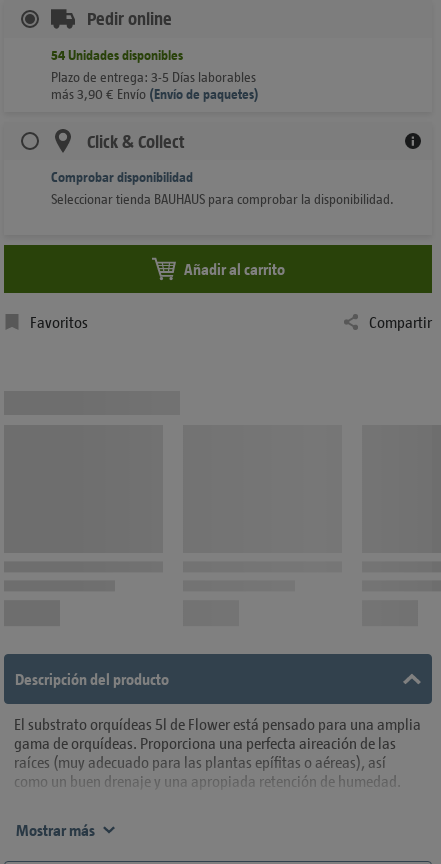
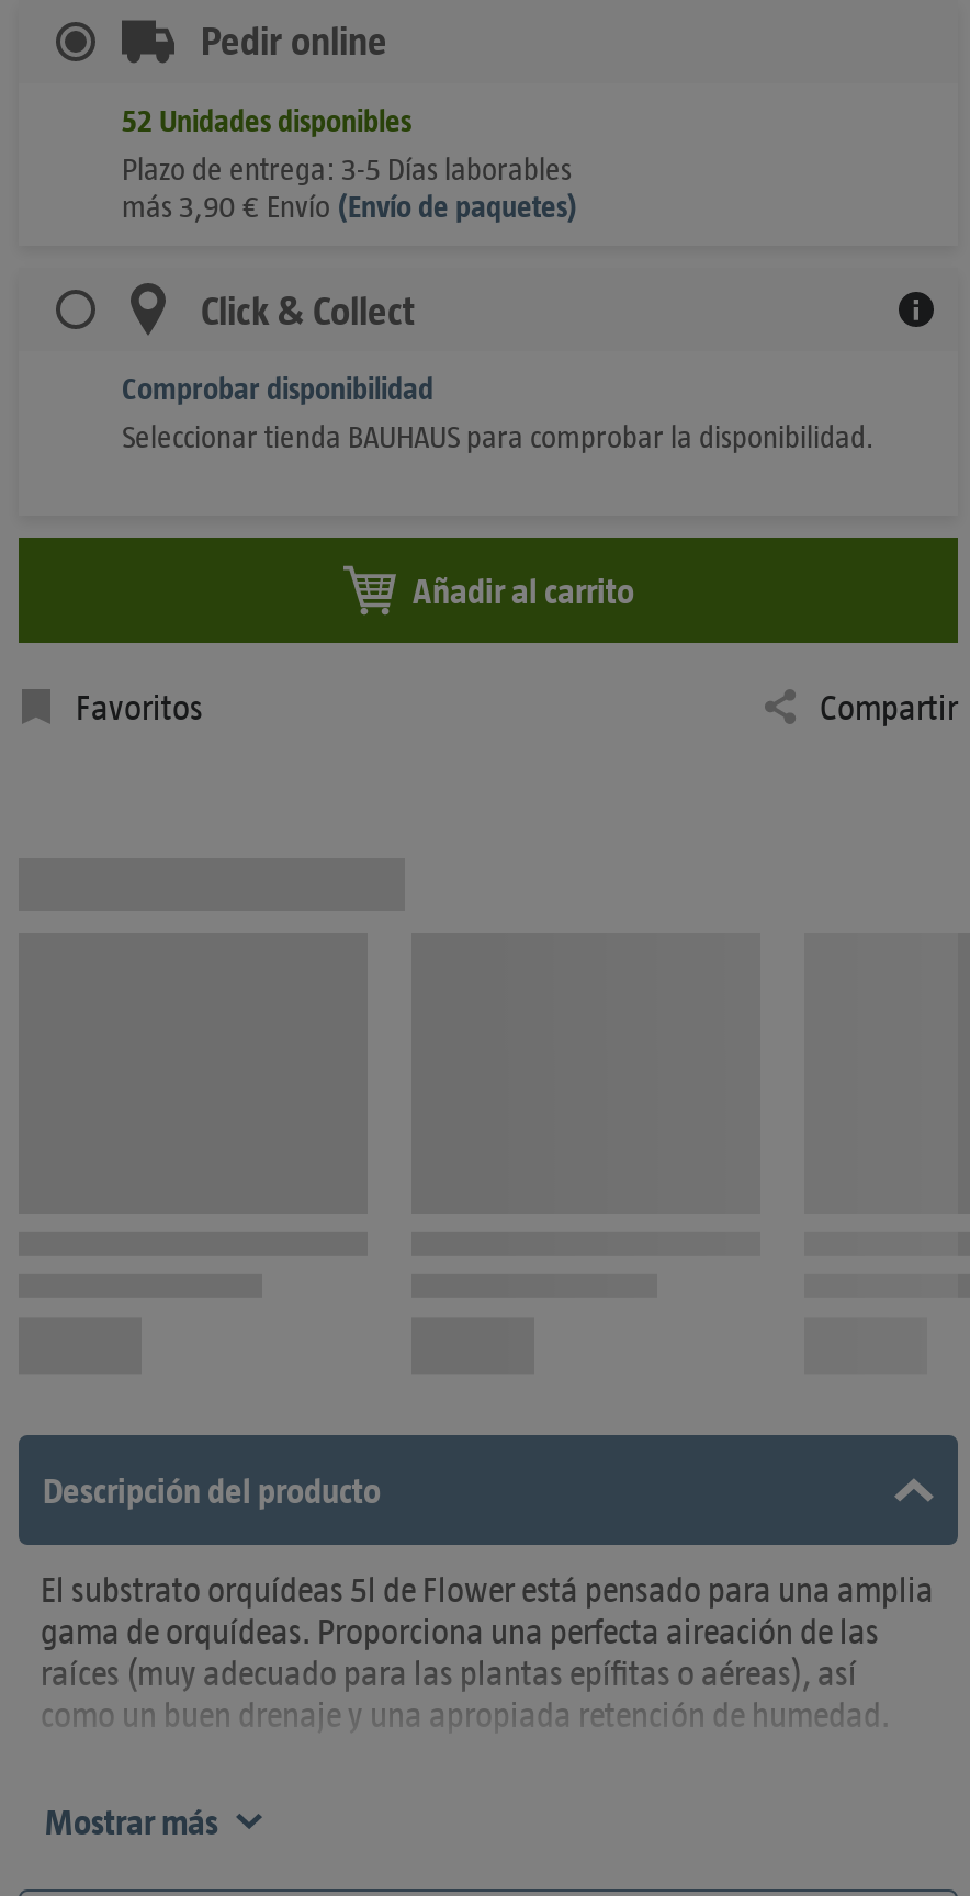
[51,46,183,63] 54 Unidades disponibles -> [122,100,411,137] 52 Unidades disponibles

